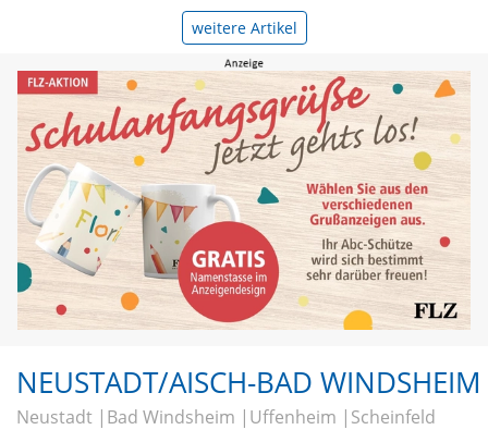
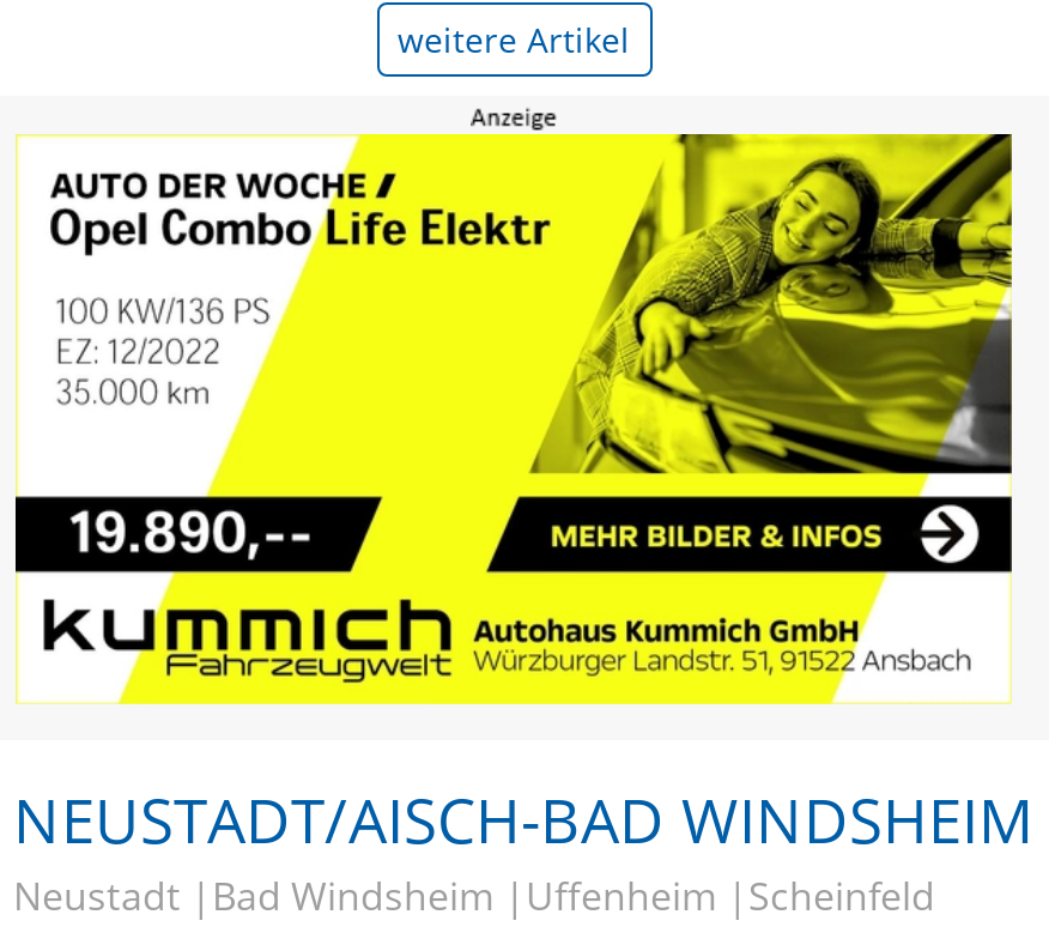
[16,70,471,331] [image] -> [13,132,1014,707] [image]

